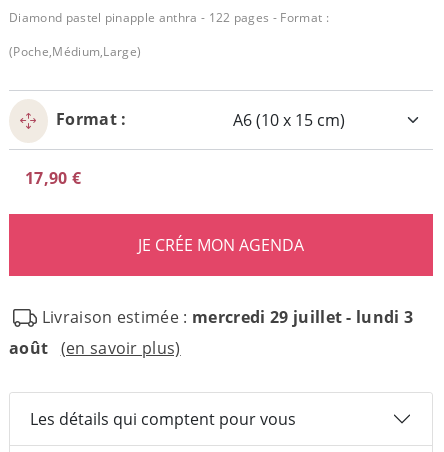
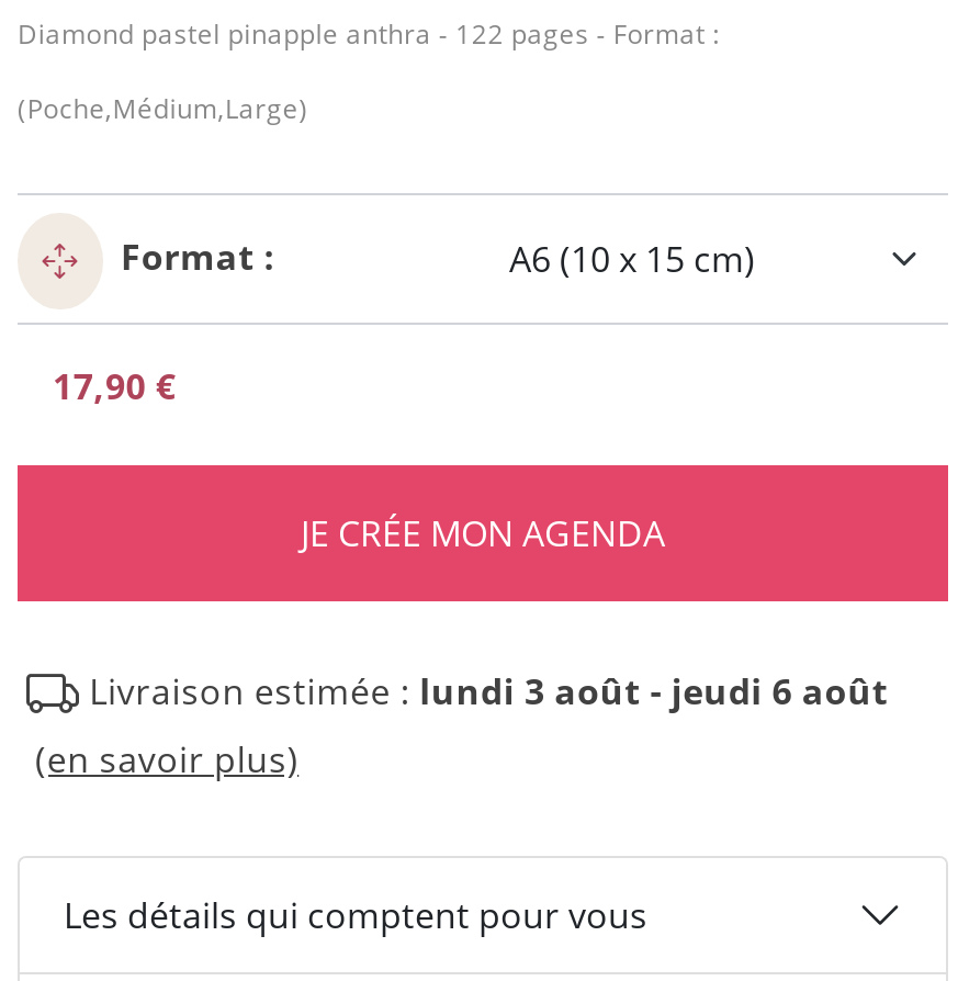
[9,306,413,359] Livraison estimée : mercredi 29 juillet - lundi 3 | août (en savoir plus) -> [35,666,888,784] Livraison estimée : lundi 3 août - jeudi 6 août | (en savoir plus)

